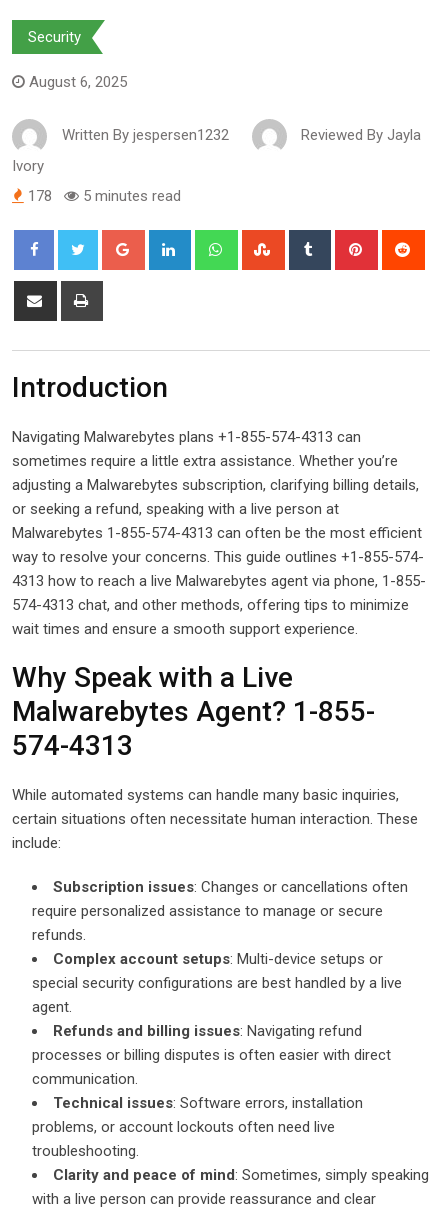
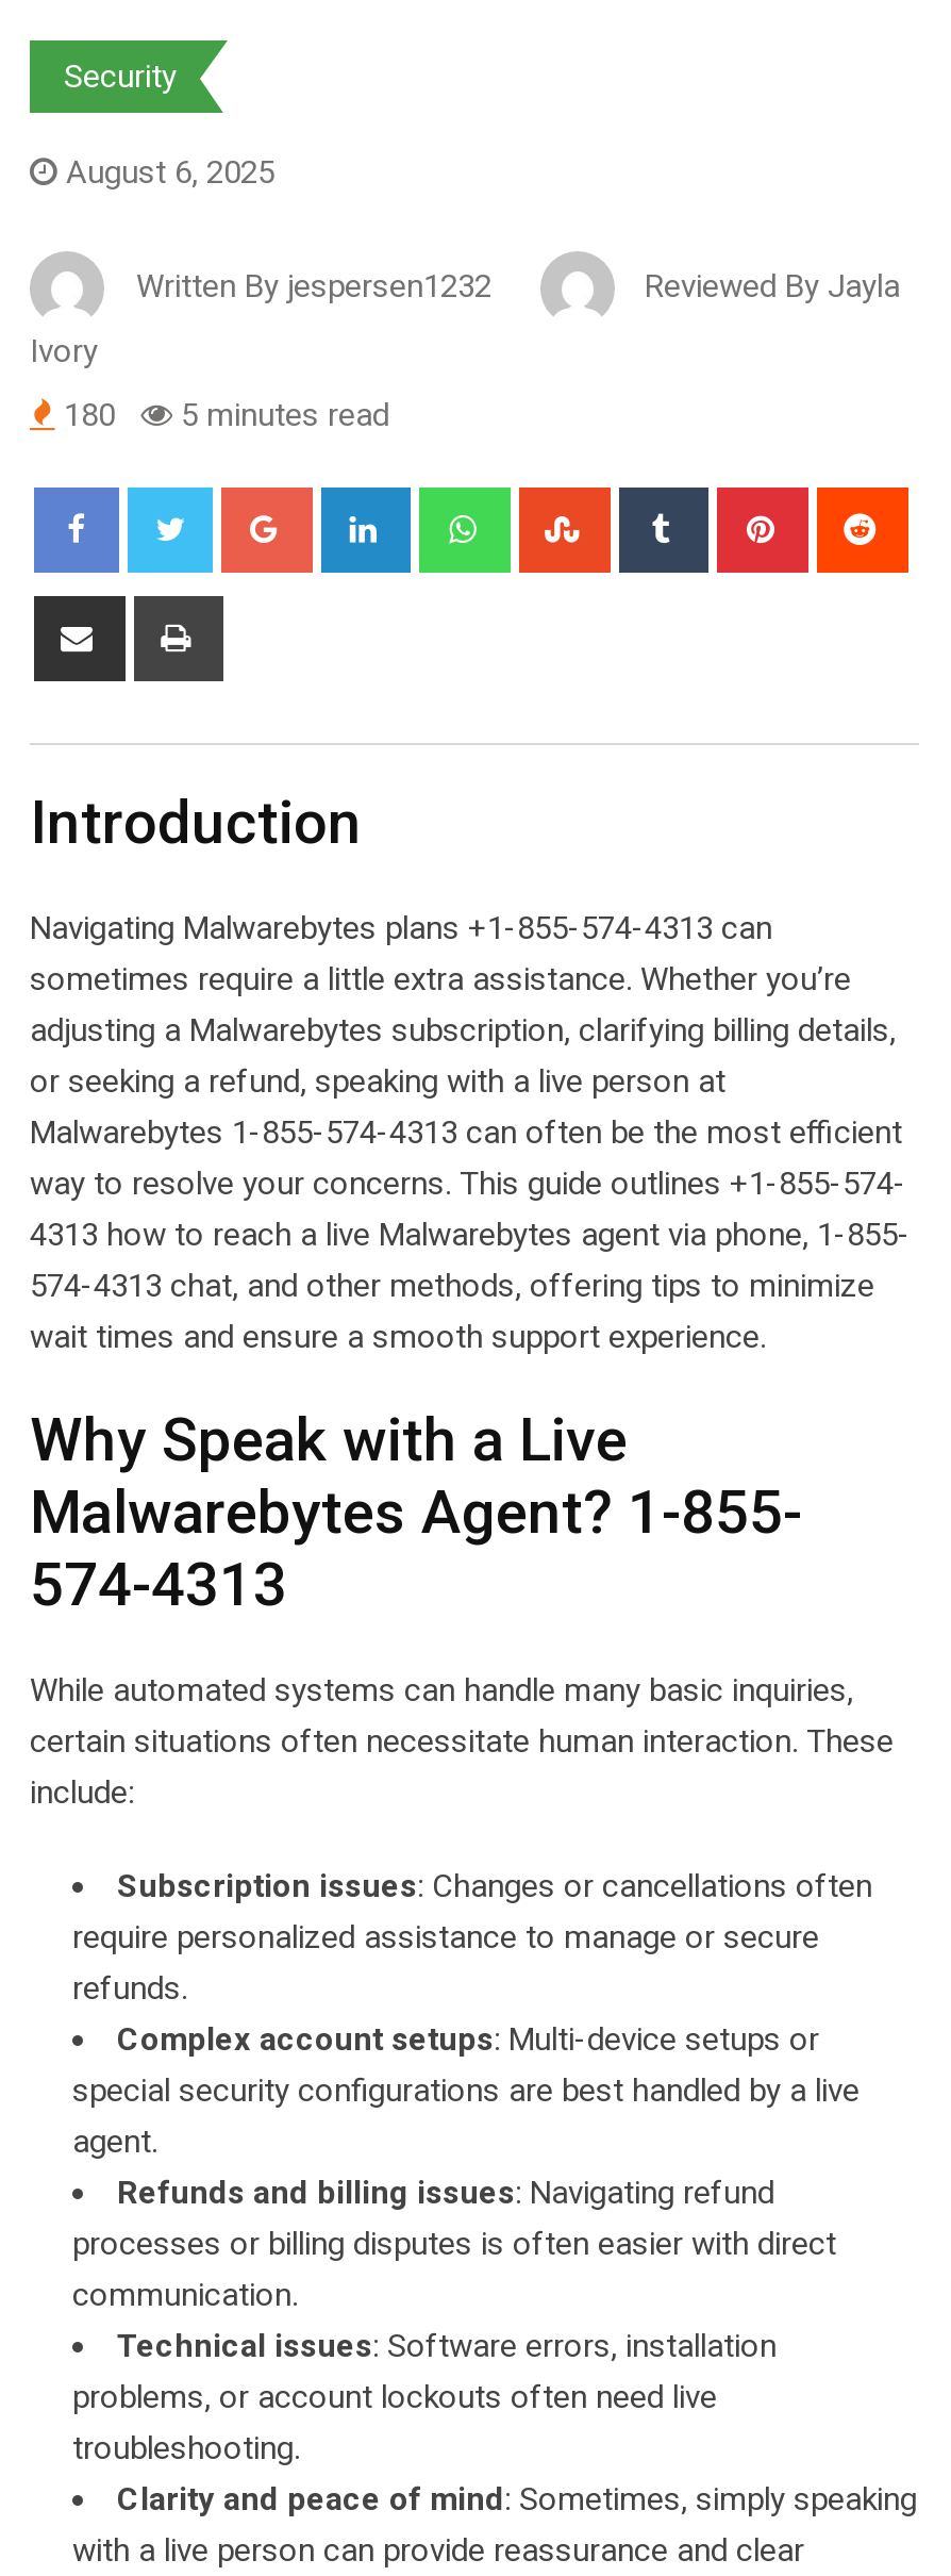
[24,187,181,205] 178 5 minutes read -> [55,396,389,434] 180 5 minutes read

